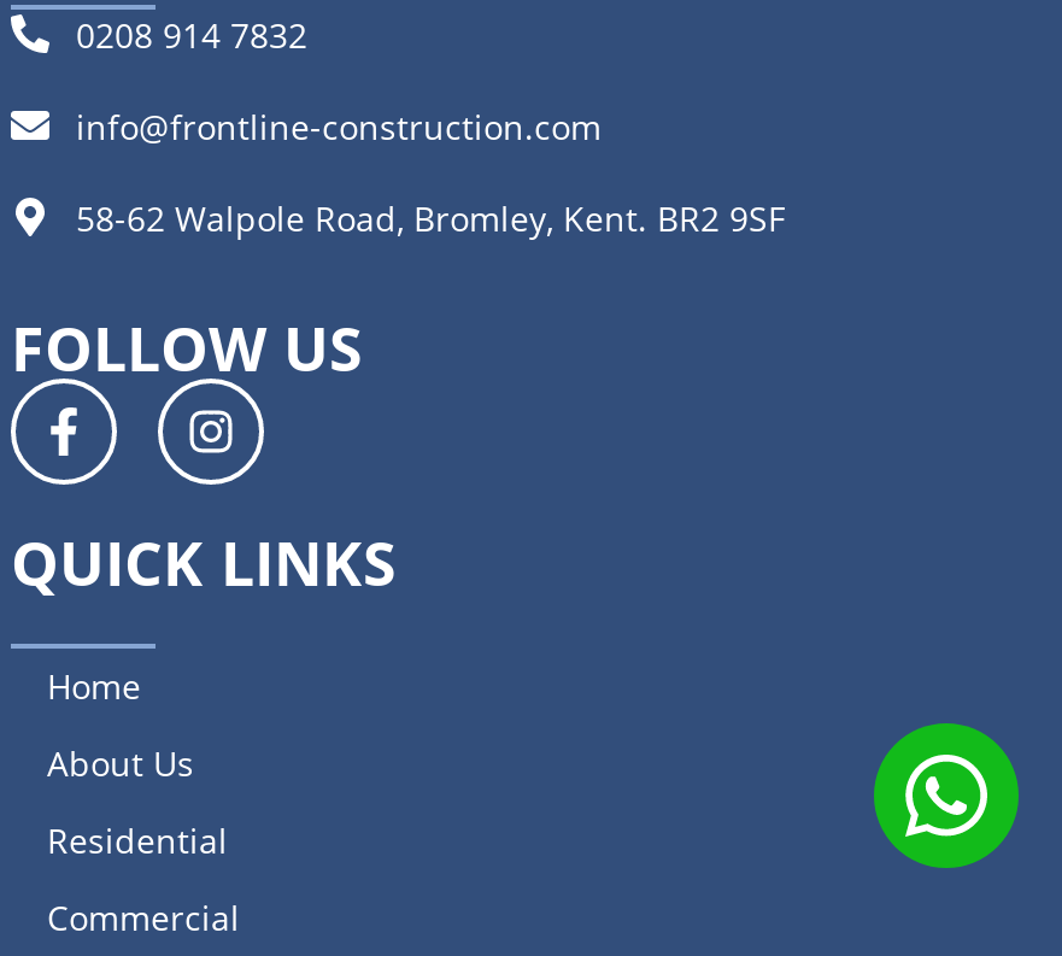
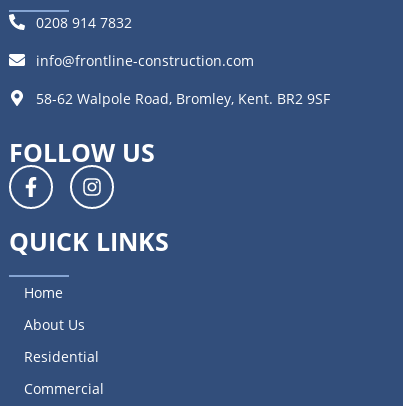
[872,721,1021,870] [image] -> none

